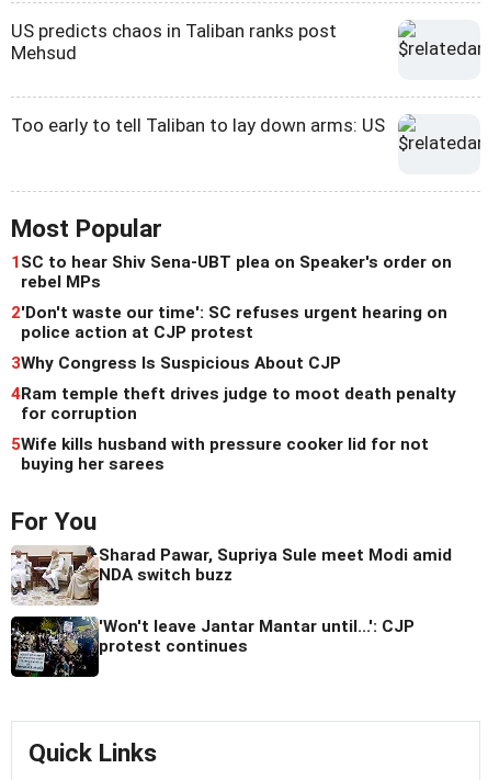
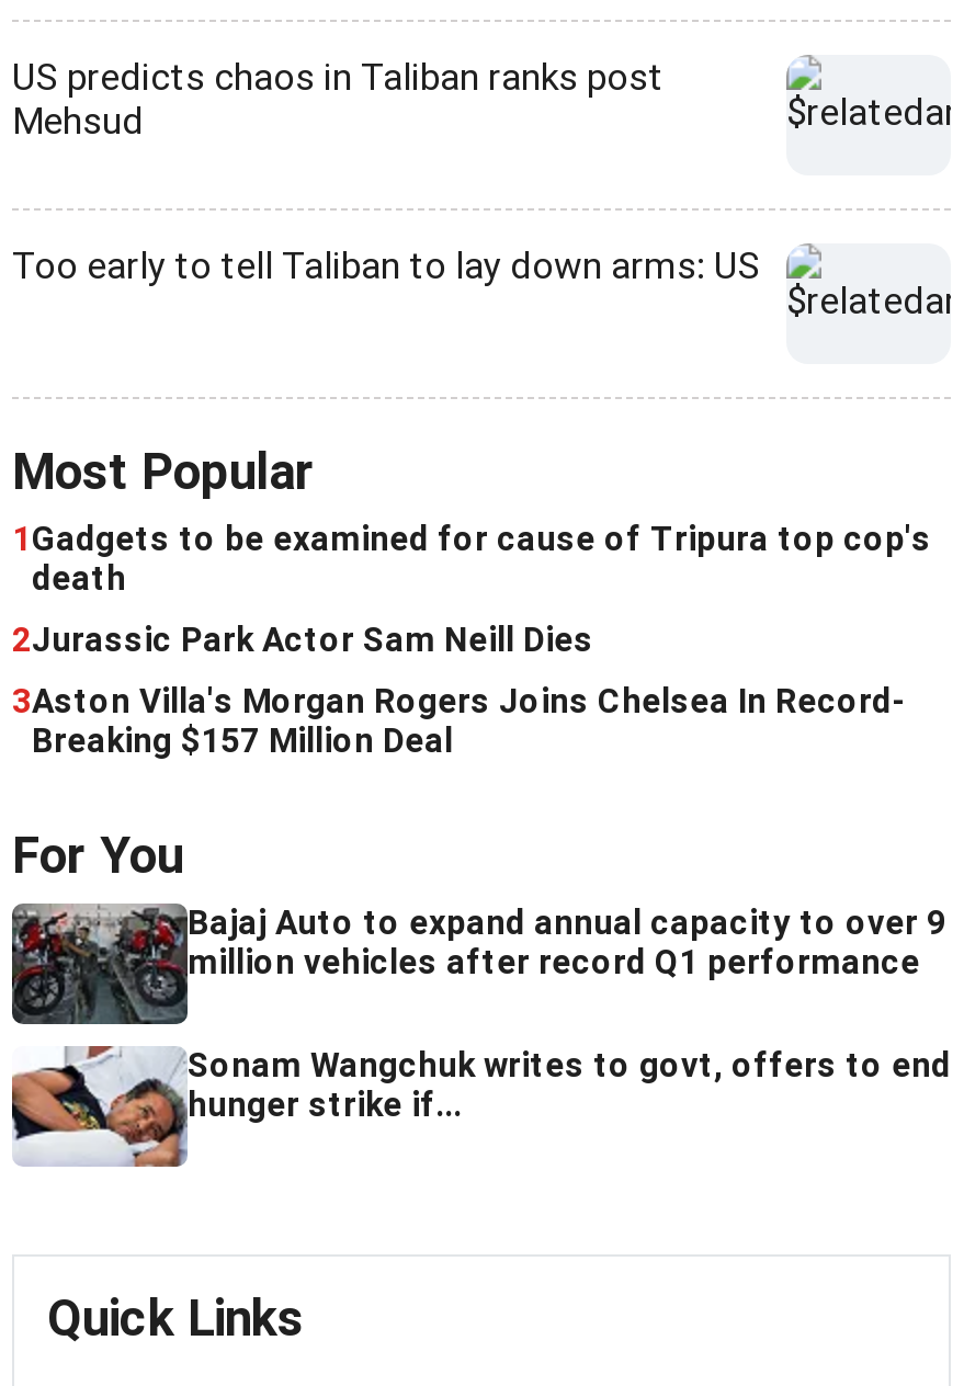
[11,253,456,474] 1 SC to hear Shiv Sena-UBT plea on Speaker's order on | rebel MPs | 2'Don't waste our time': SC refuses urgent hearing on | police action at CJP protest | 3Why Congress Is Suspicious About CJP | 4Ram temple theft drives judge to moot death penalty | for corruption | 5Wife kills husband with pressure cooker lid for not | buying her sarees -> [12,521,931,762] 1 Gadgets to be examined for cause of Tripura top cop's | death | 2Jurassic Park Actor Sam Neill Dies | 3Aston Villa's Morgan Rogers Joins Chelsea In Record- | Breaking $157 Million Deal
[11,546,452,606] [image] | Sharad Pawar, Supriya Sule meet Modi amid | NDA switch buzz -> [10,904,946,1026] [image] | Bajaj Auto to expand annual capacity to over 9 | million vehicles after record Q1 performance
[10,615,415,678] [image] | 'Won't leave Jantar Mantar until...': CJP | protest continues -> [10,1044,951,1169] [image] | Sonam Wangchuk writes to govt, offers to end | hunger strike if...

